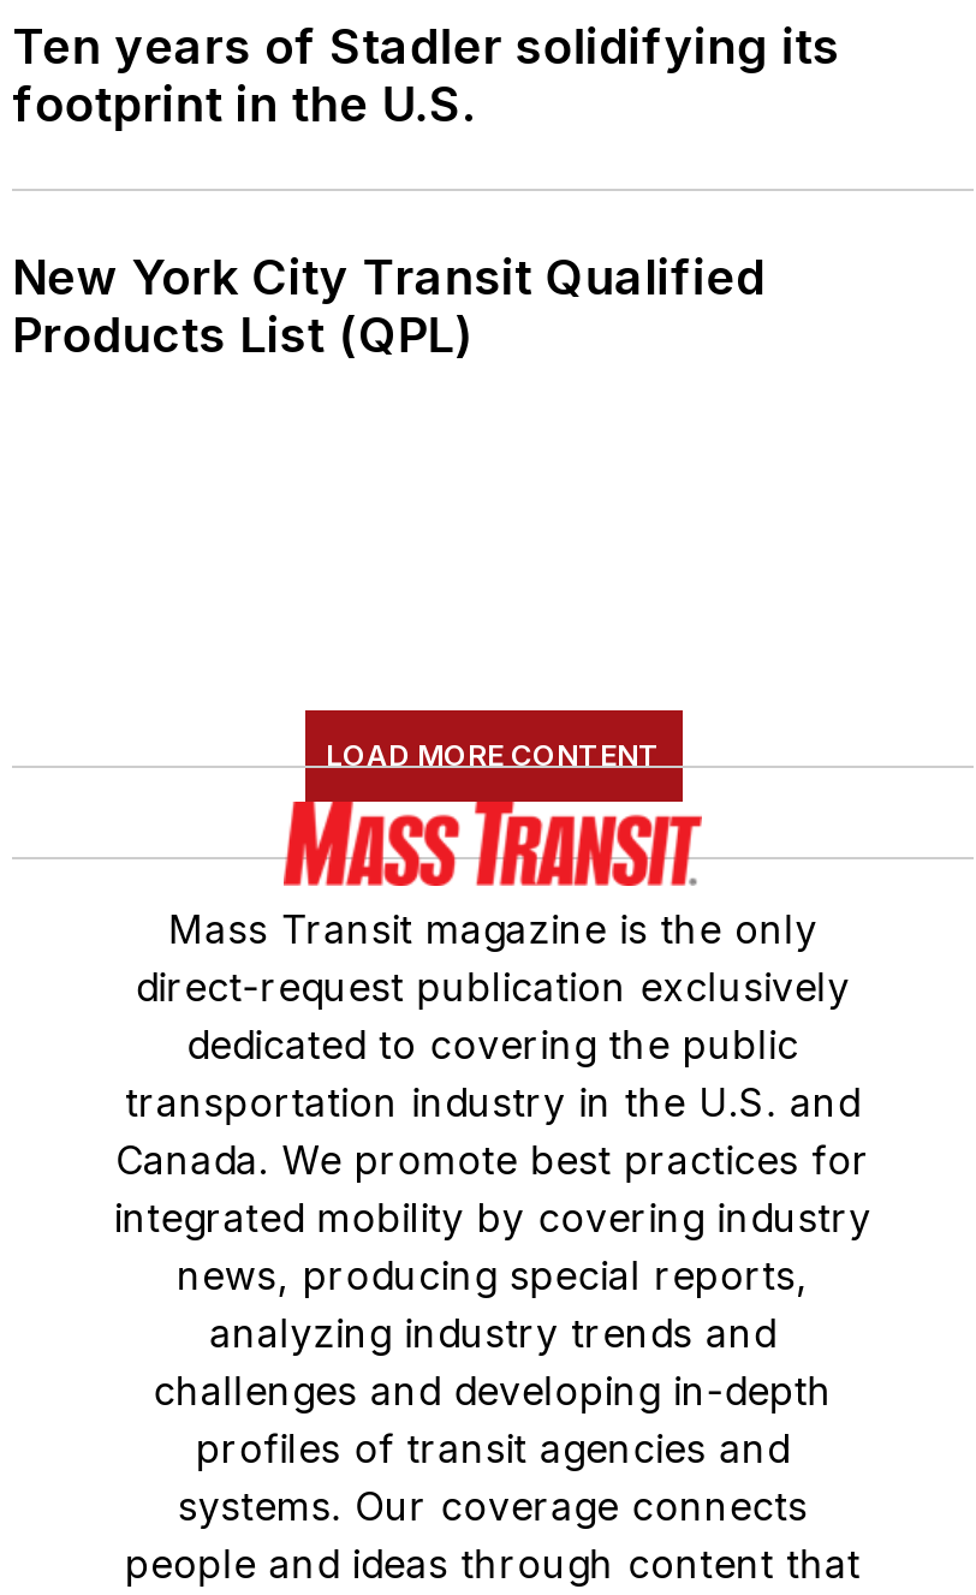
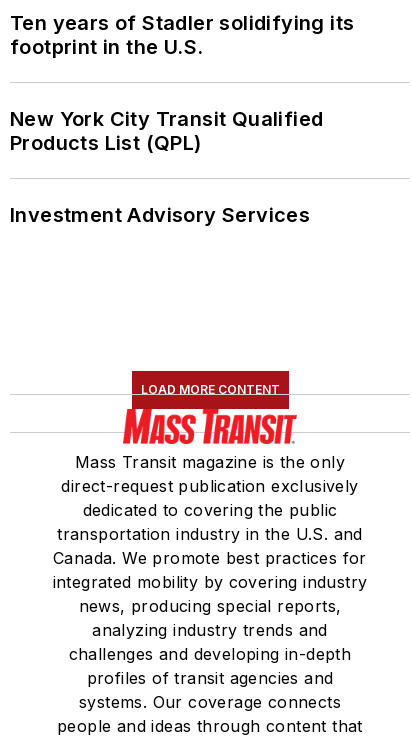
none -> [10,203,310,227] Investment Advisory Services

